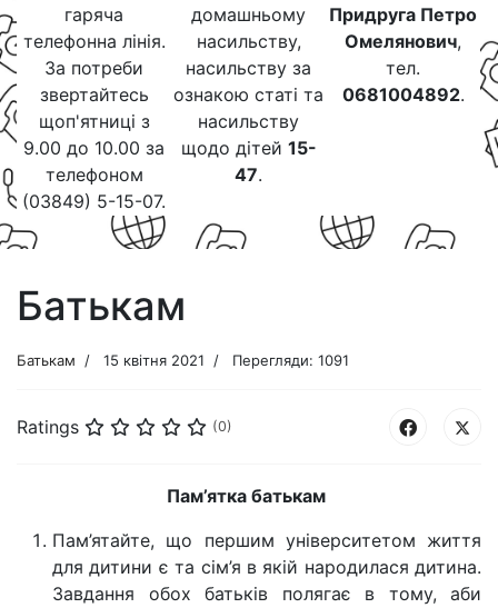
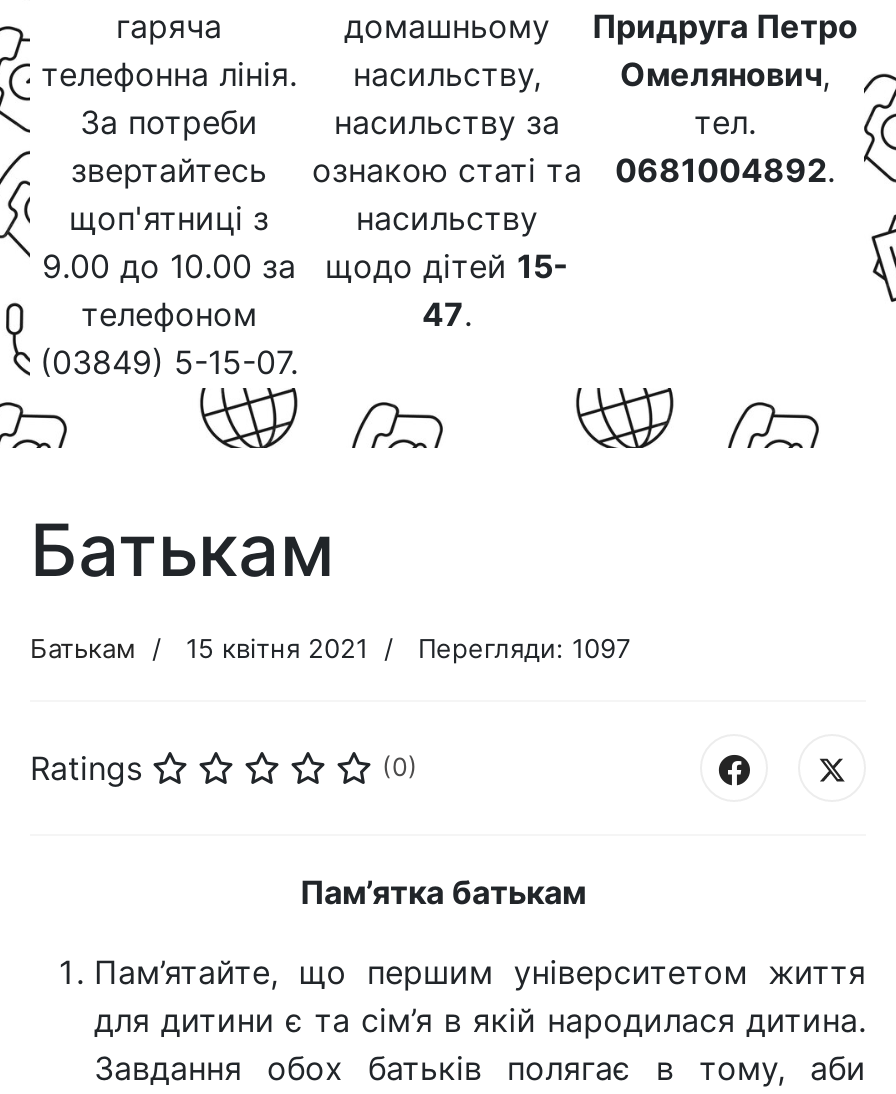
[17,351,349,369] Батькам 15 квітня 2021 Перегляди: 1091 -> [30,632,630,664] Батькам 15 квітня 2021 Перегляди: 1097

